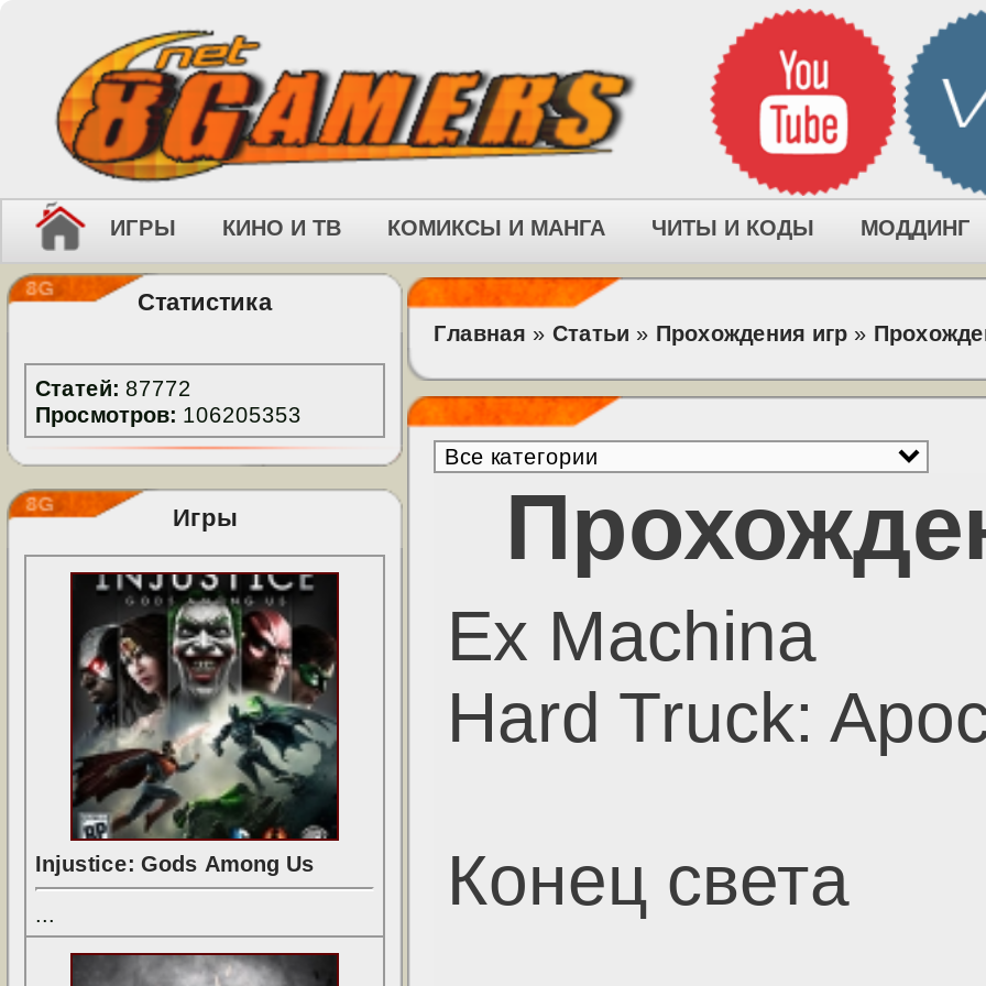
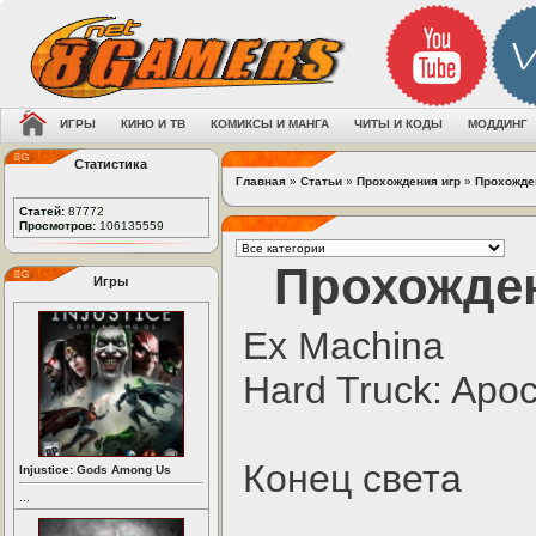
[35,403,302,427] Просмотров: 106205353 -> [19,219,164,232] Просмотров: 106135559

